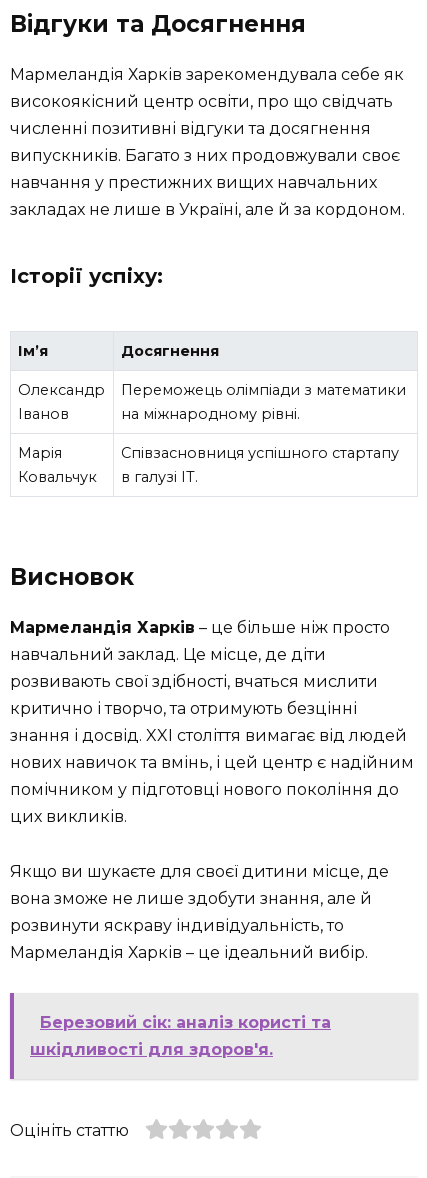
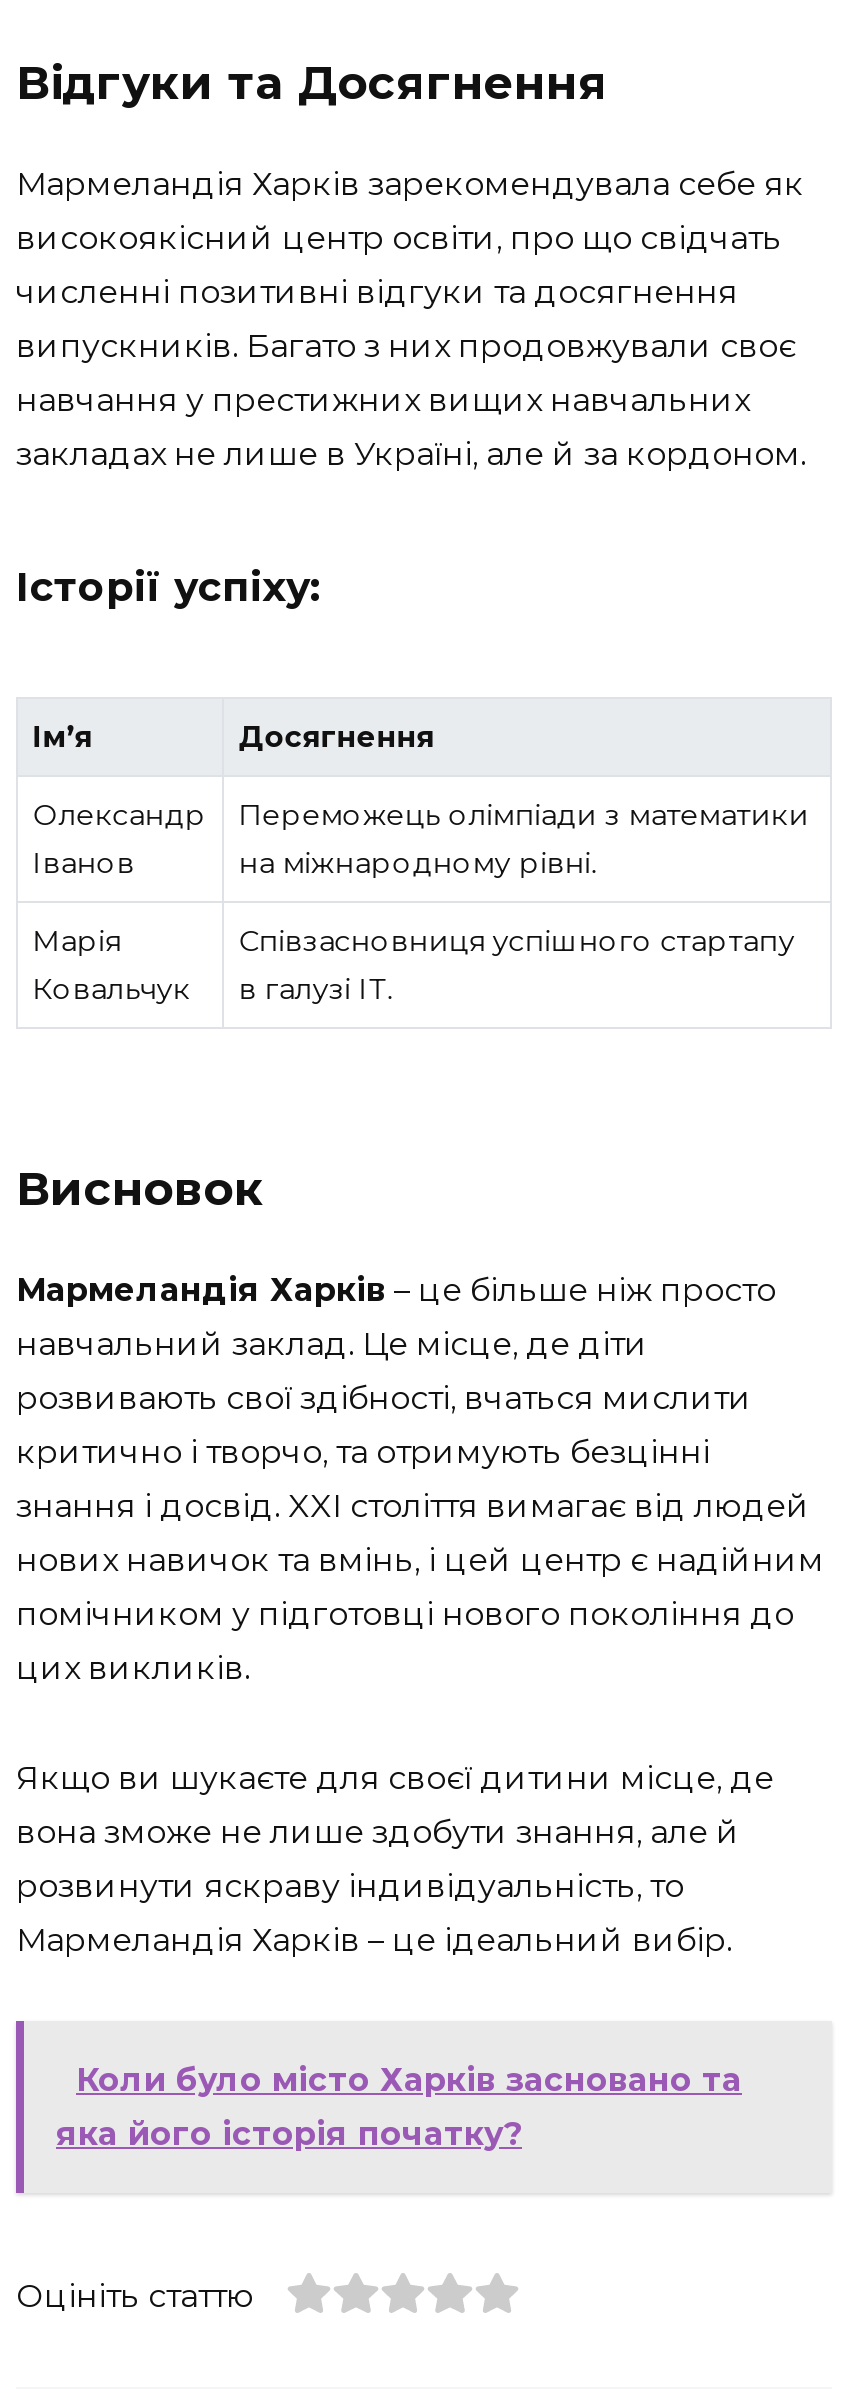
[30,1013,331,1059] Березовий сік: аналіз користі та | шкідливості для здоров'я. -> [56,2060,742,2152] Коли було місто Харків засновано та | яка його історія початку?

